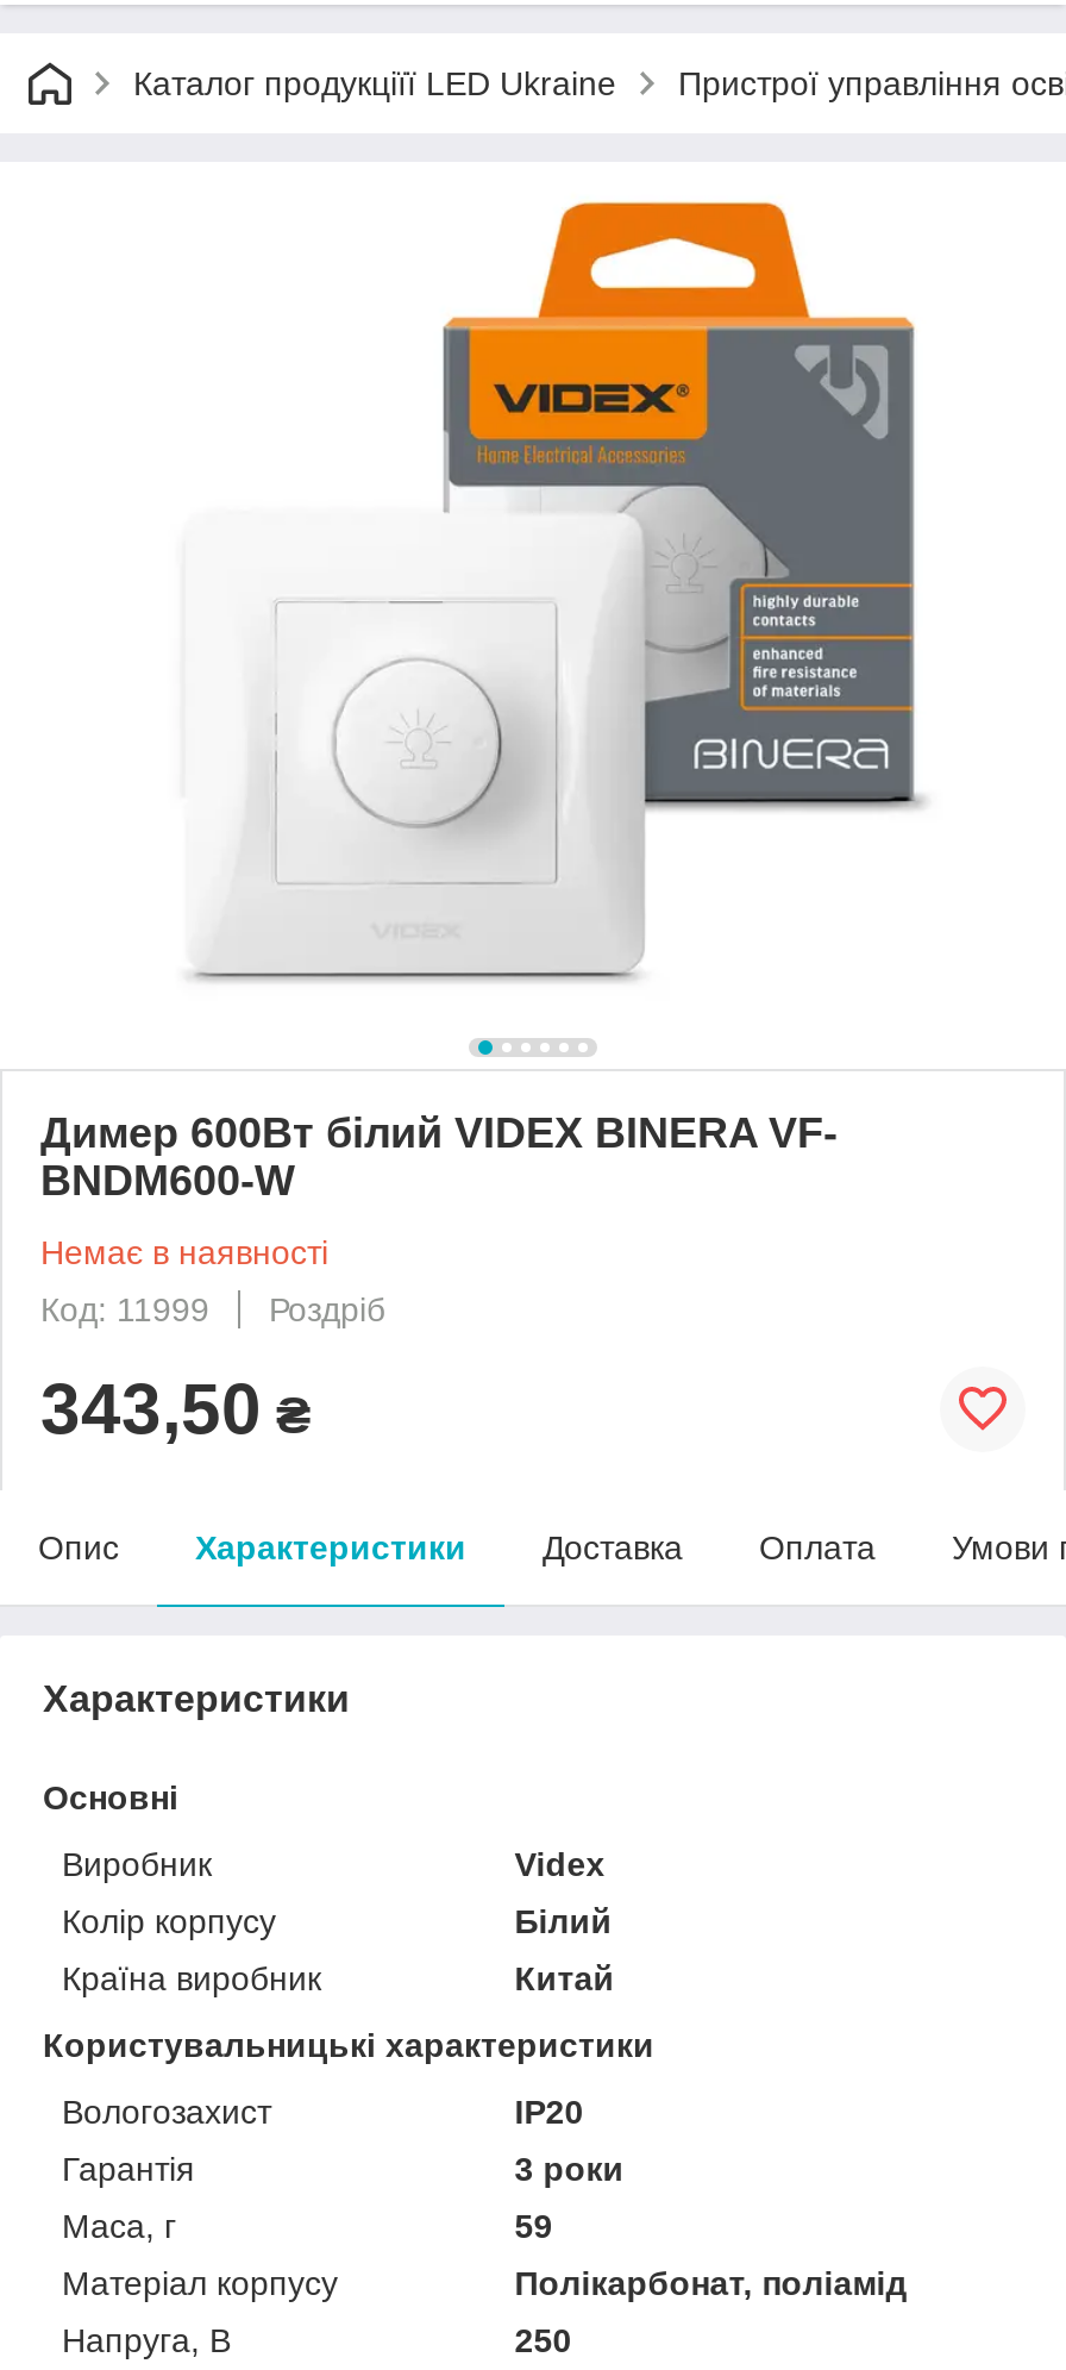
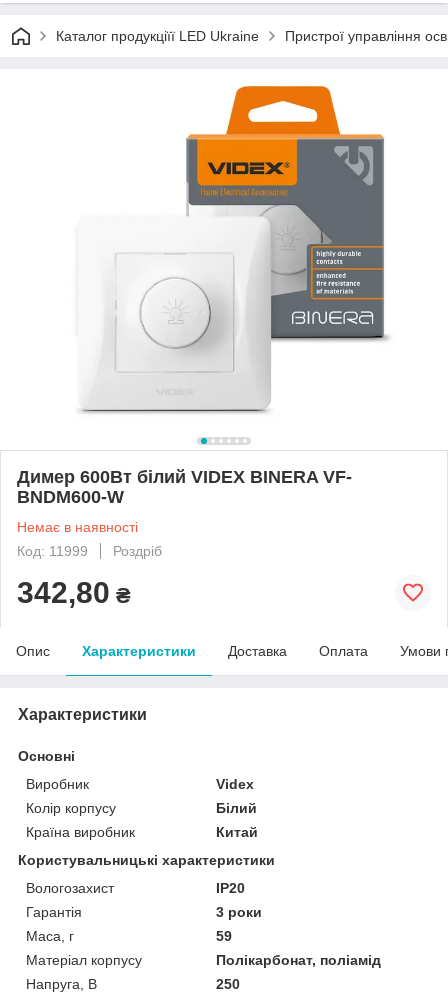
[40,1368,312,1447] 343,50 ₴ -> [17,576,131,609] 342,80 ₴

